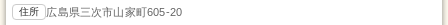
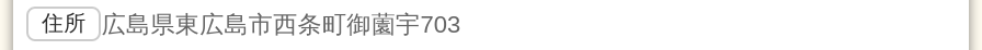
[46,6,182,18] 広島県三次市山家町605-20 -> [102,11,461,37] 広島県東広島市西条町御薗宇703

